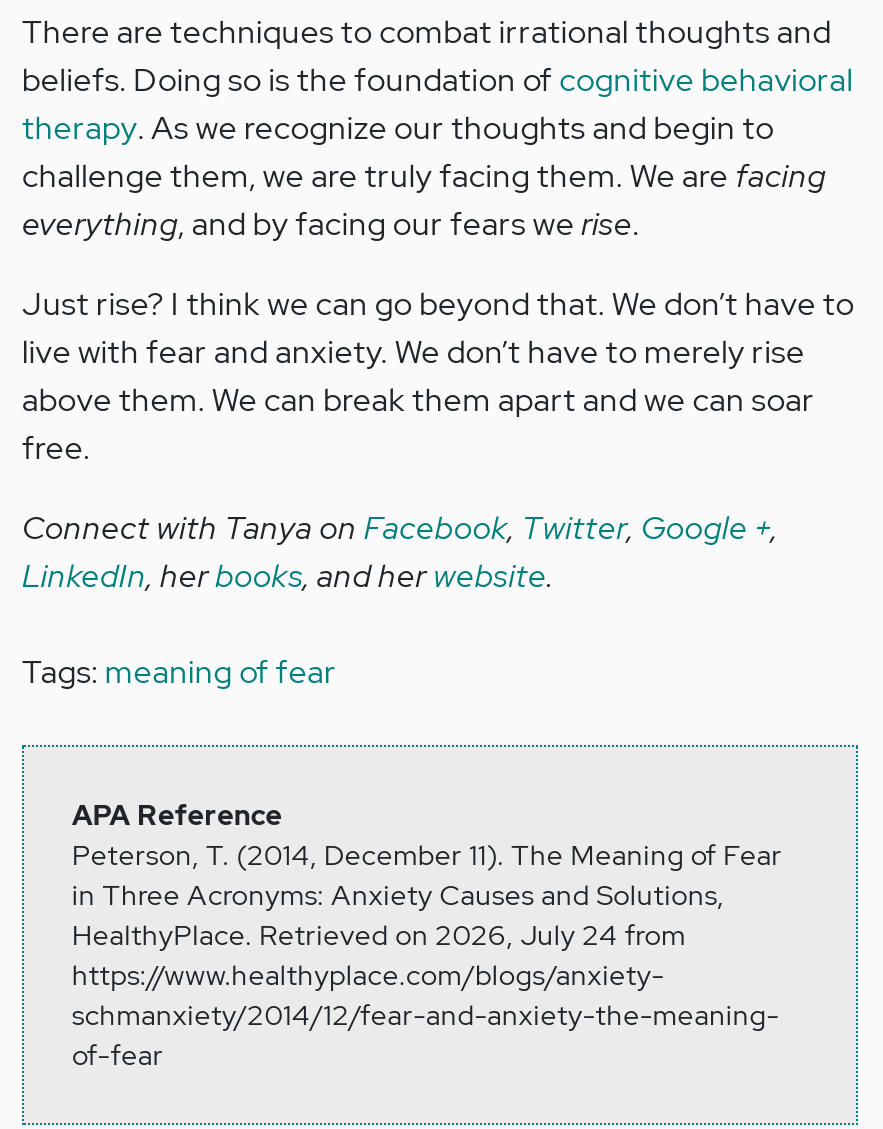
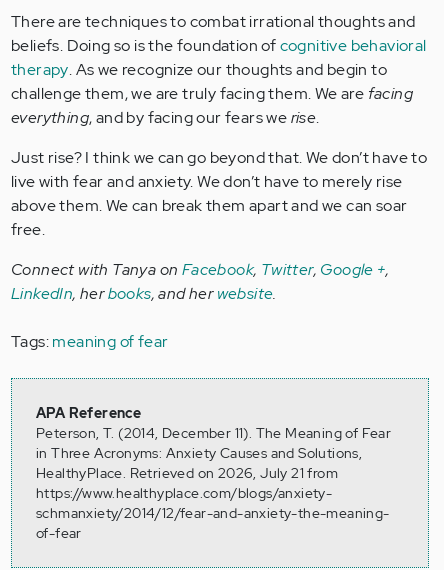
[72,917,686,953] HealthyPlace. Retrieved on 2026, July 24 from -> [36,464,338,482] HealthyPlace. Retrieved on 2026, July 21 from

